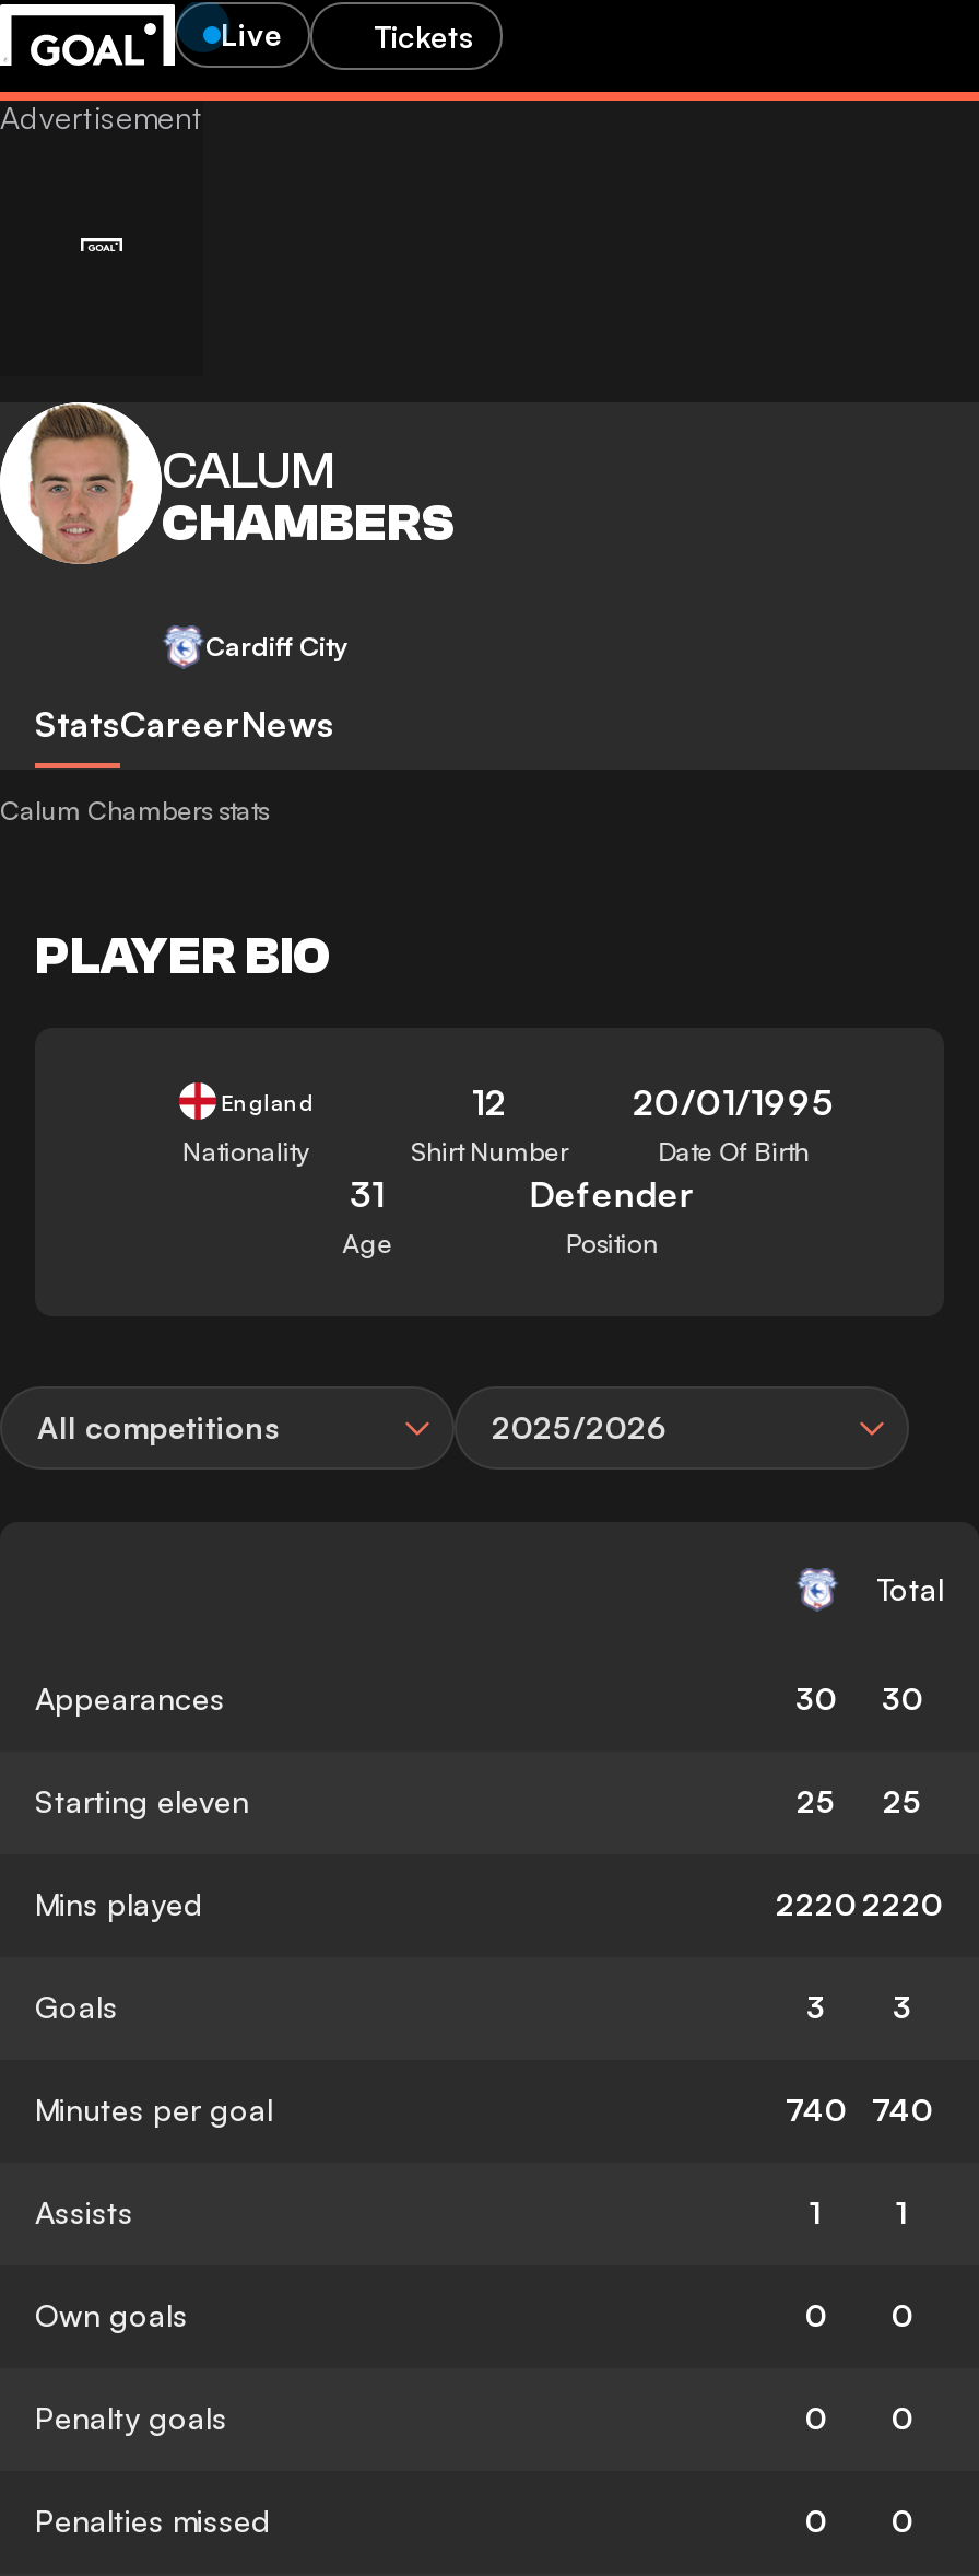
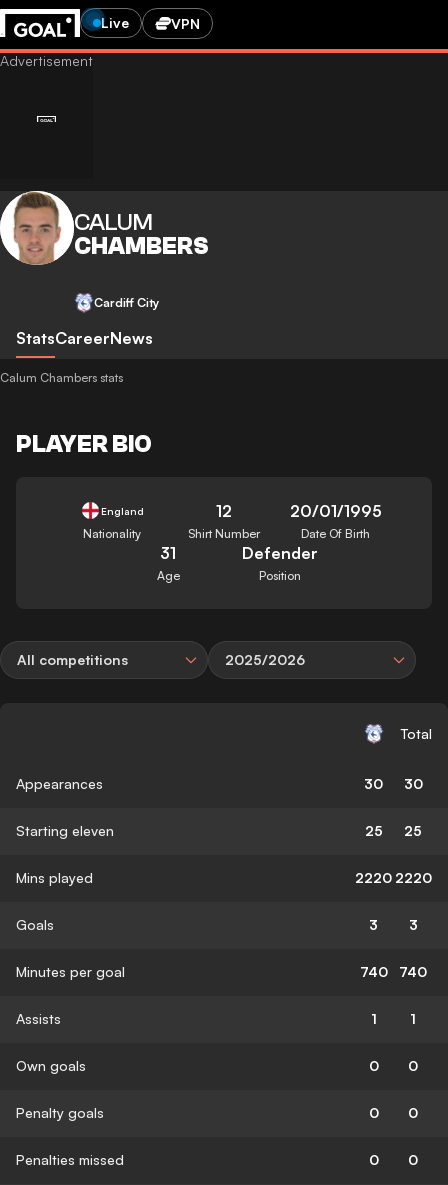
[374,16,474,54] Tickets -> [171,14,200,31] VPN

